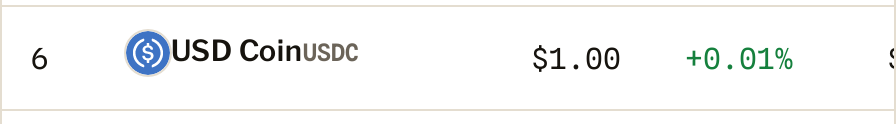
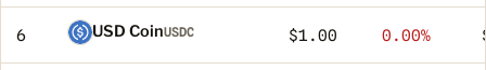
[685,42,793,76] +0.01% -> [381,26,430,44] 0.00%

